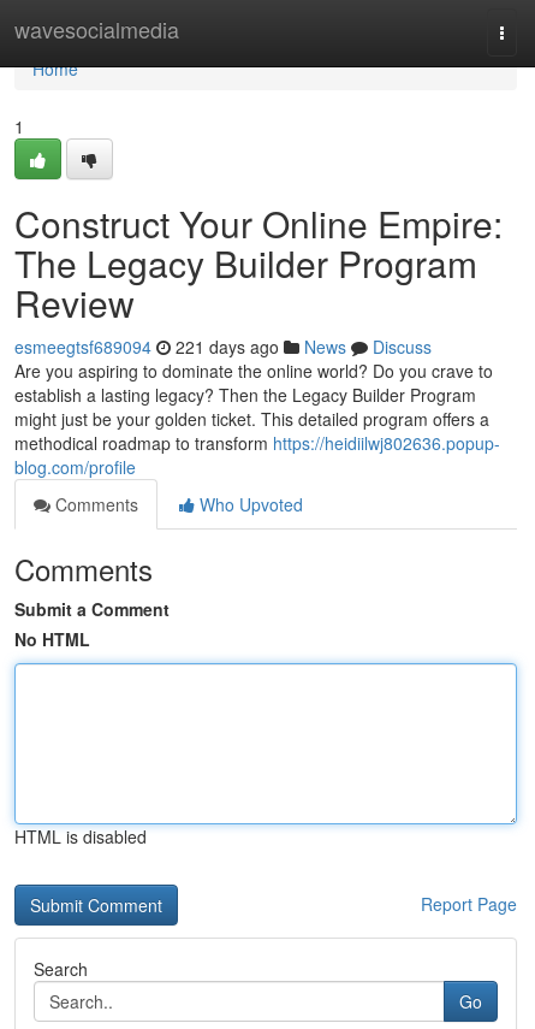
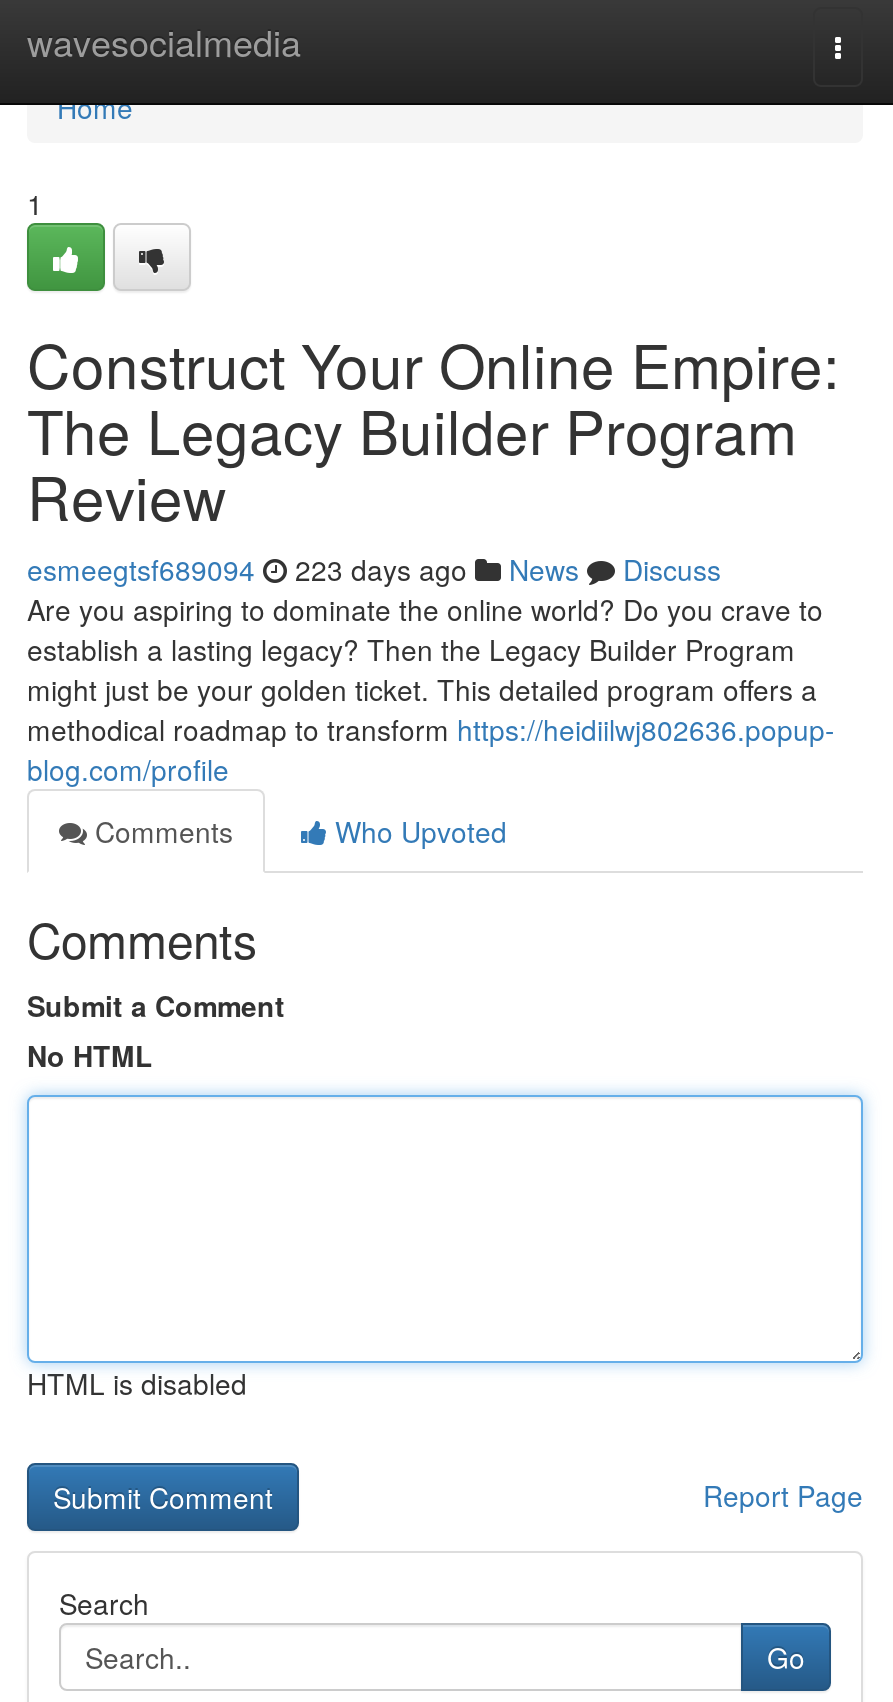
[14,335,432,359] esmeegtsf689094 221 days ago News Discuss -> [27,549,721,589] esmeegtsf689094 223 days ago News Discuss

